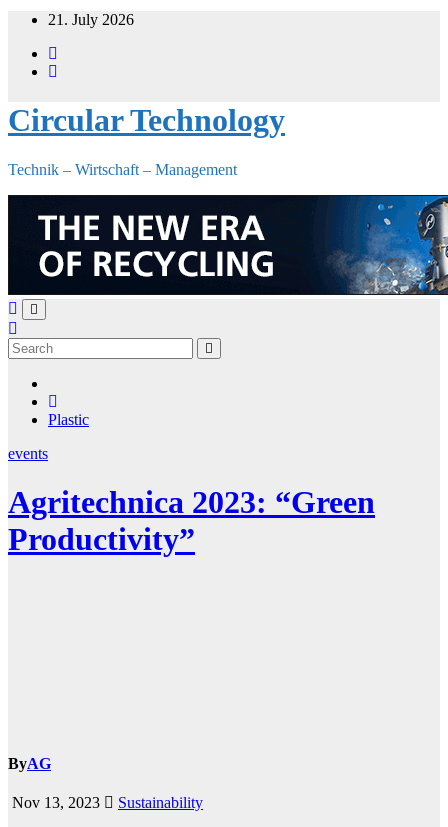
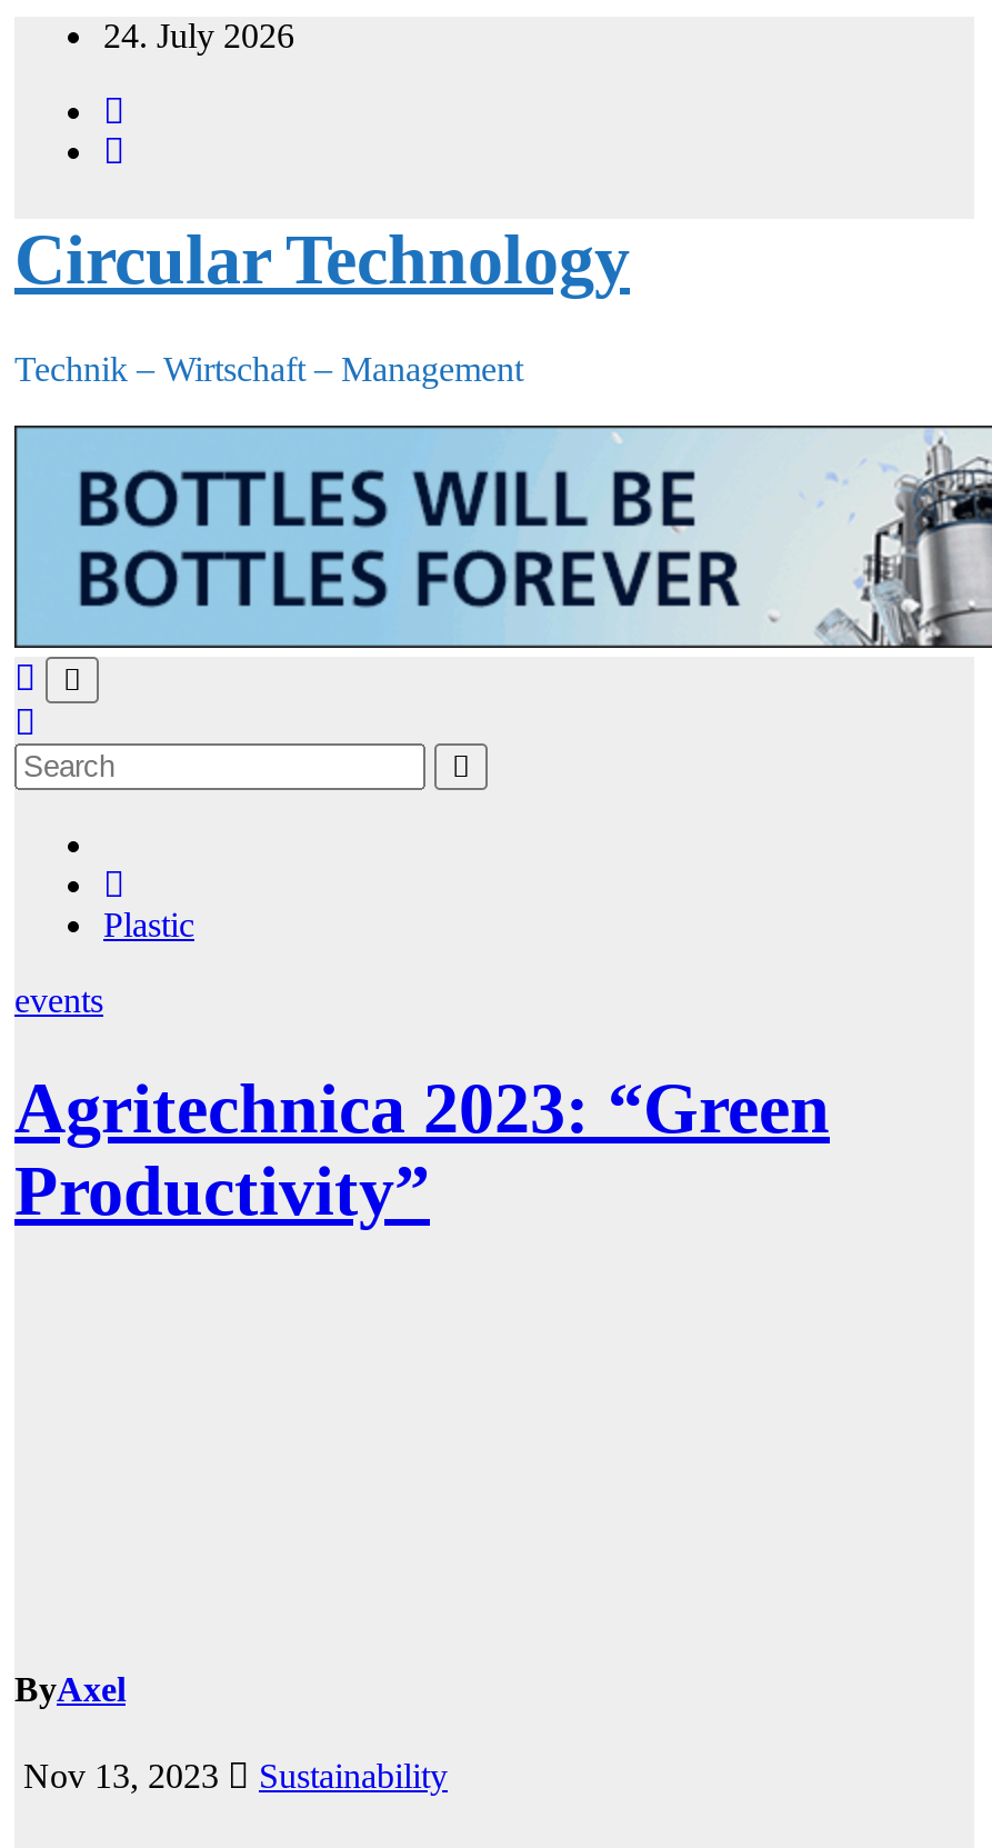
[48,11,134,28] 21. July 2026 -> [103,17,294,54] 24. July 2026
[8,195,445,295] [image] -> [14,426,985,648] [image]
[8,755,51,772] ByAG -> [14,1670,126,1708] ByAxel

